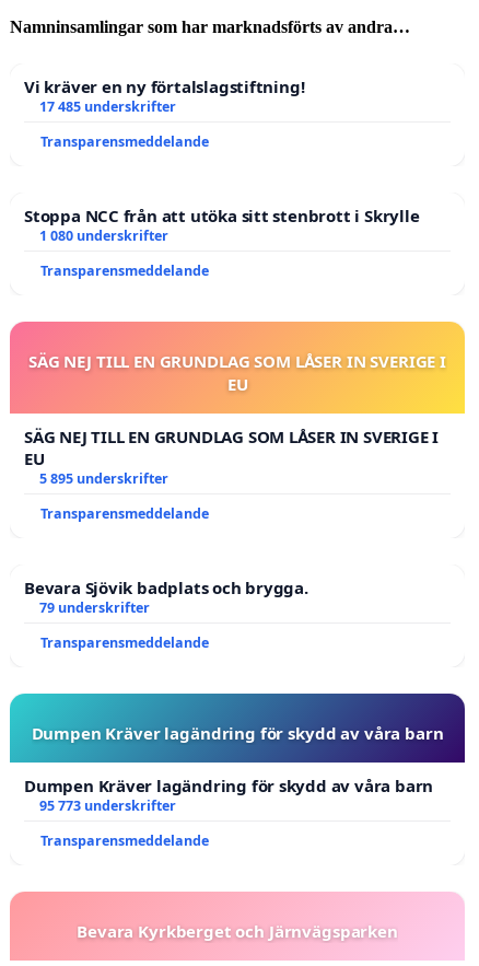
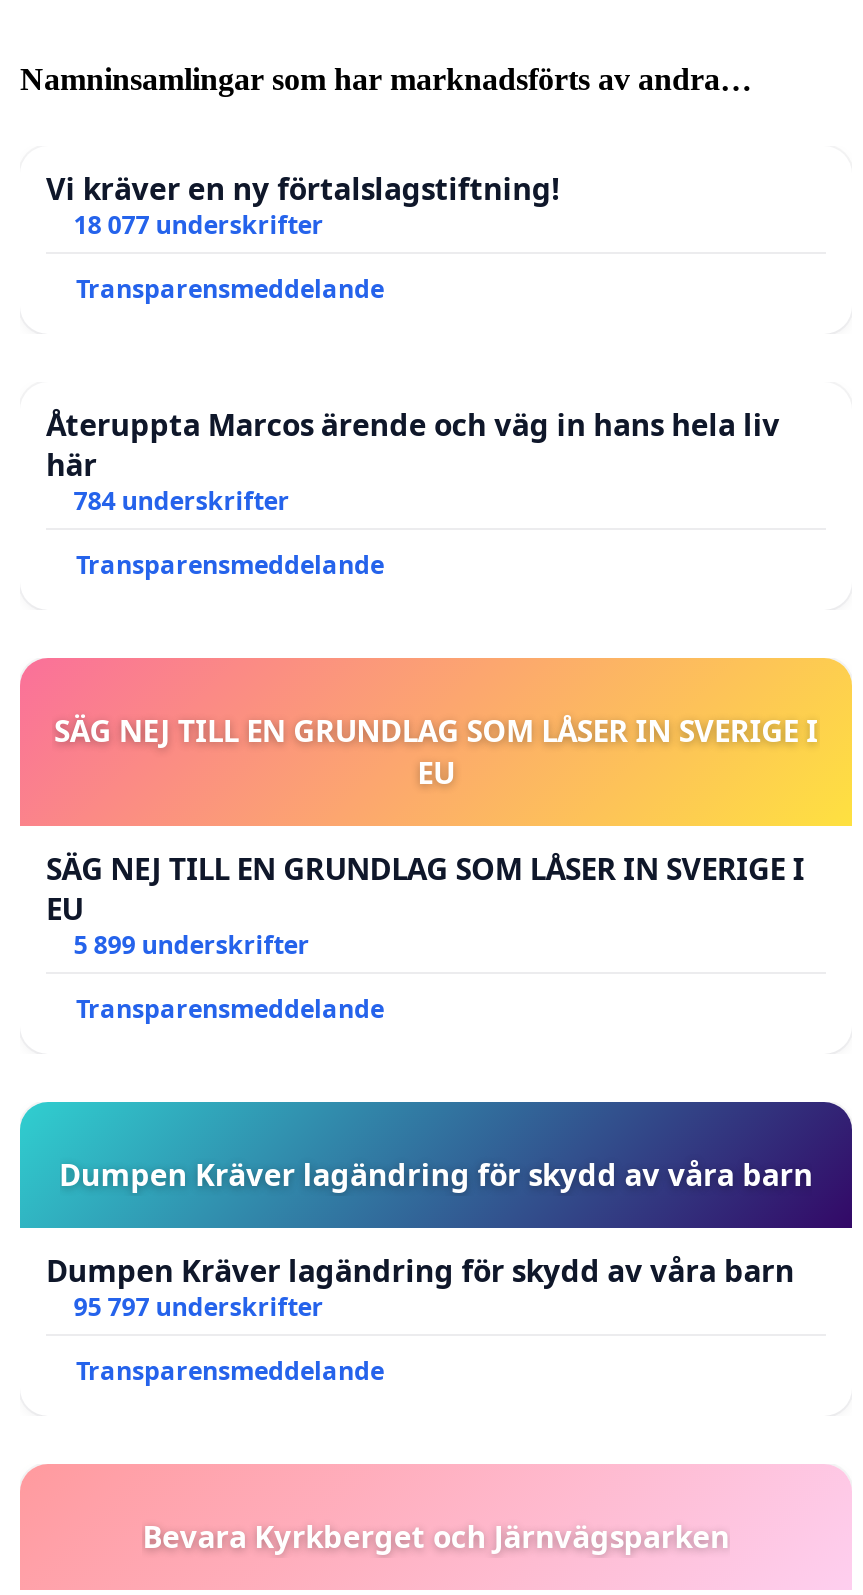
[39,98,176,116] 17 485 underskrifter -> [74,208,324,242] 18 077 underskrifter
[24,205,419,245] Stoppa NCC från att utöka sitt stenbrott i Skrylle | 1 080 underskrifter -> [46,404,780,518] Återuppta Marcos ärende och väg in hans hela liv | här | 784 underskrifter
moved [24,262,446,470] -> [46,548,818,928]: Transparensmeddelande | SÄG NEJ TILL EN GRUNDLAG SOM LÅSER IN SVERIGE I | EU | SÄG NEJ TILL EN GRUNDLAG SOM LÅSER IN SVERIGE I | EU
[24,470,308,617] 5 895 underskrifter | Transparensmeddelande | Bevara Sjövik badplats och brygga. | 79 underskrifter -> [74,928,310,962] 5 899 underskrifter
[39,797,176,815] 95 773 underskrifter -> [74,1290,324,1324] 95 797 underskrifter

